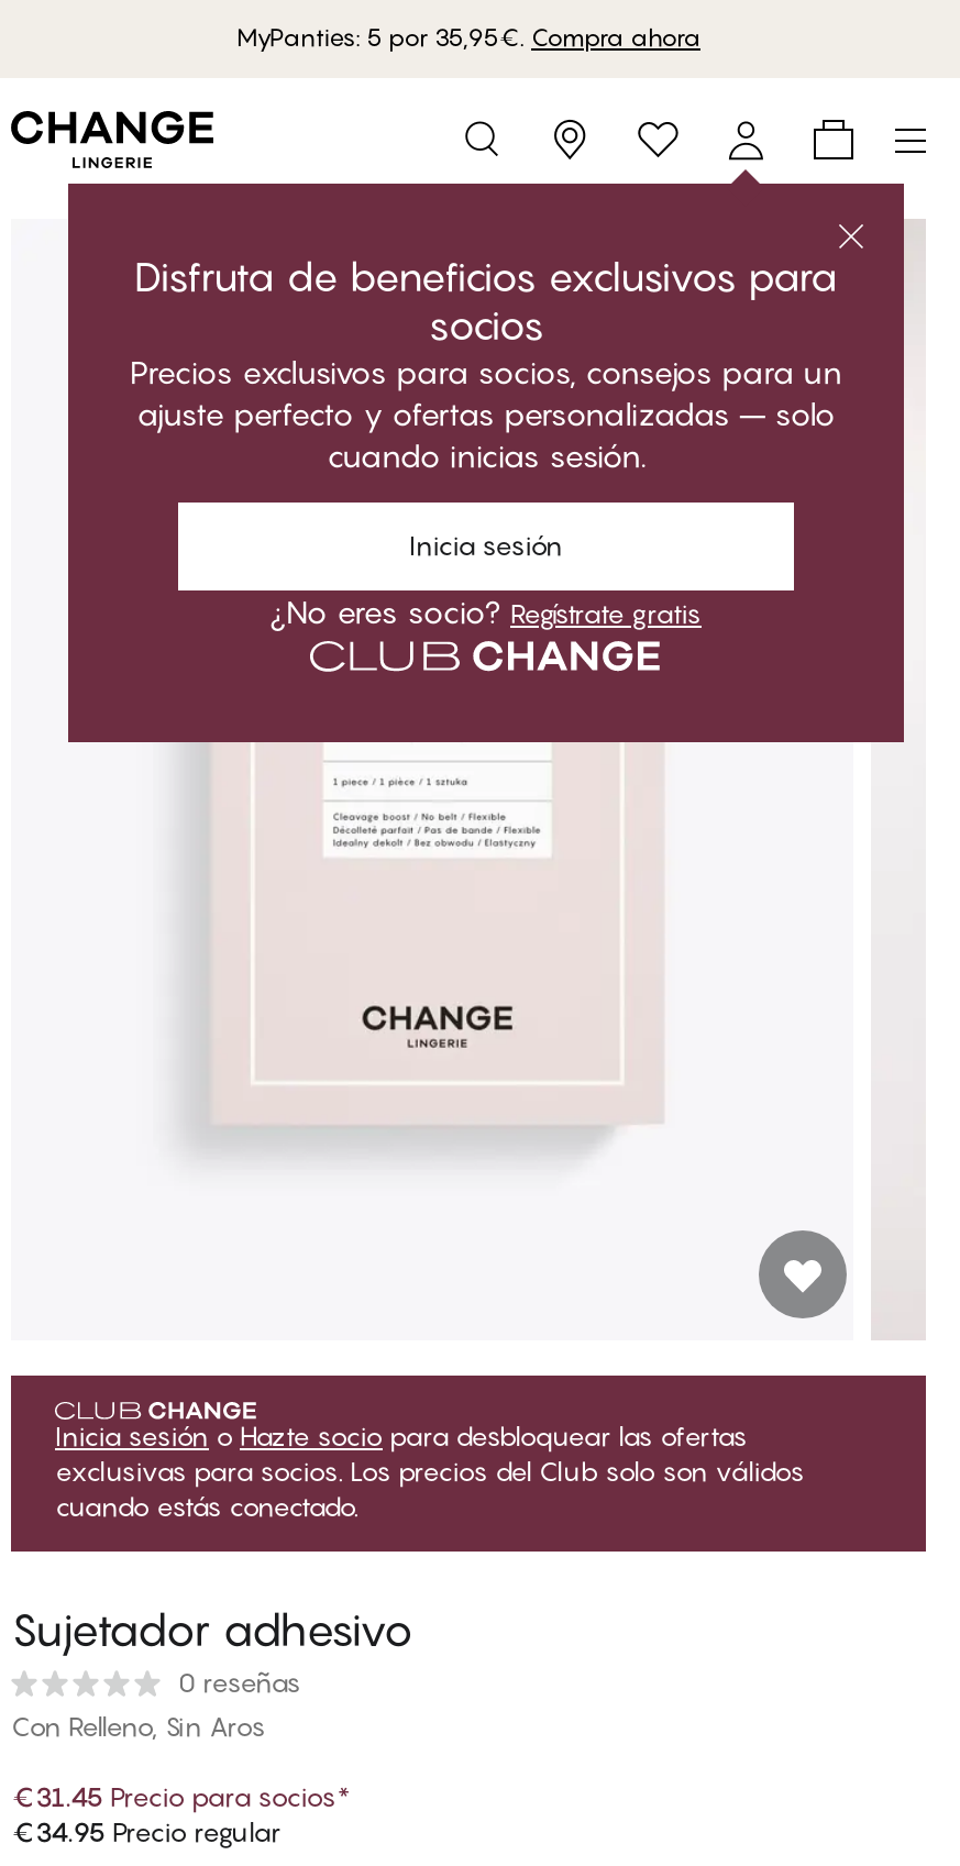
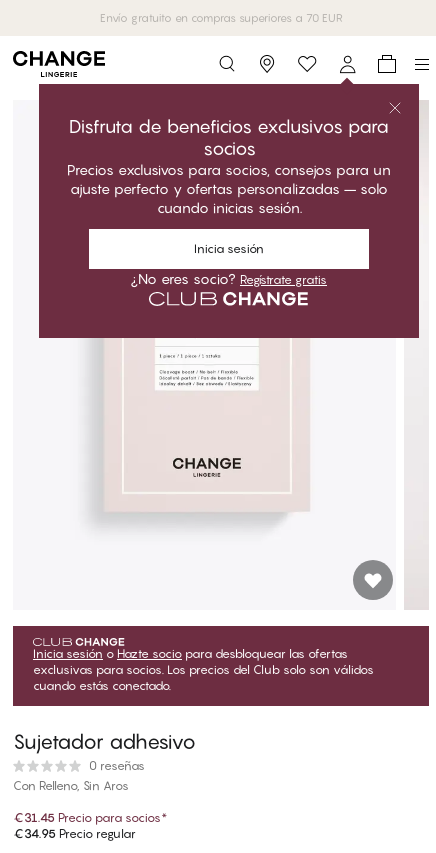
[236,22,700,53] MyPanties: 5 por 35,95€. Compra ahora -> [99,10,342,24] Envío gratuito en compras superiores a 70 EUR

